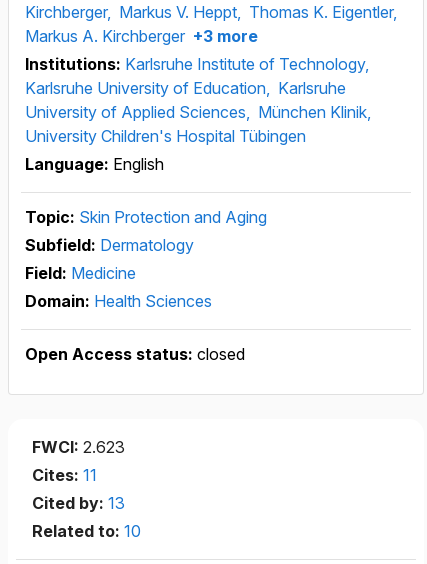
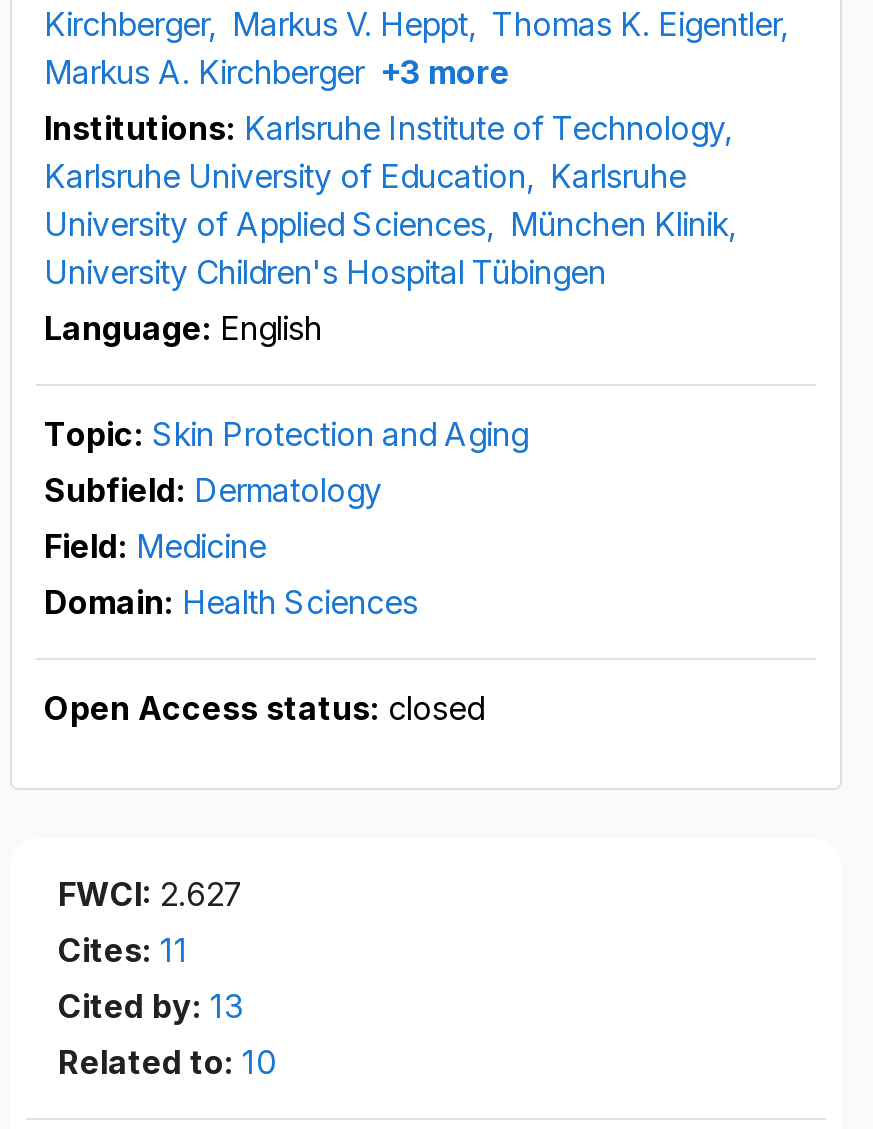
[32,437,125,457] FWCI: 2.623 -> [58,874,244,914] FWCI: 2.627

